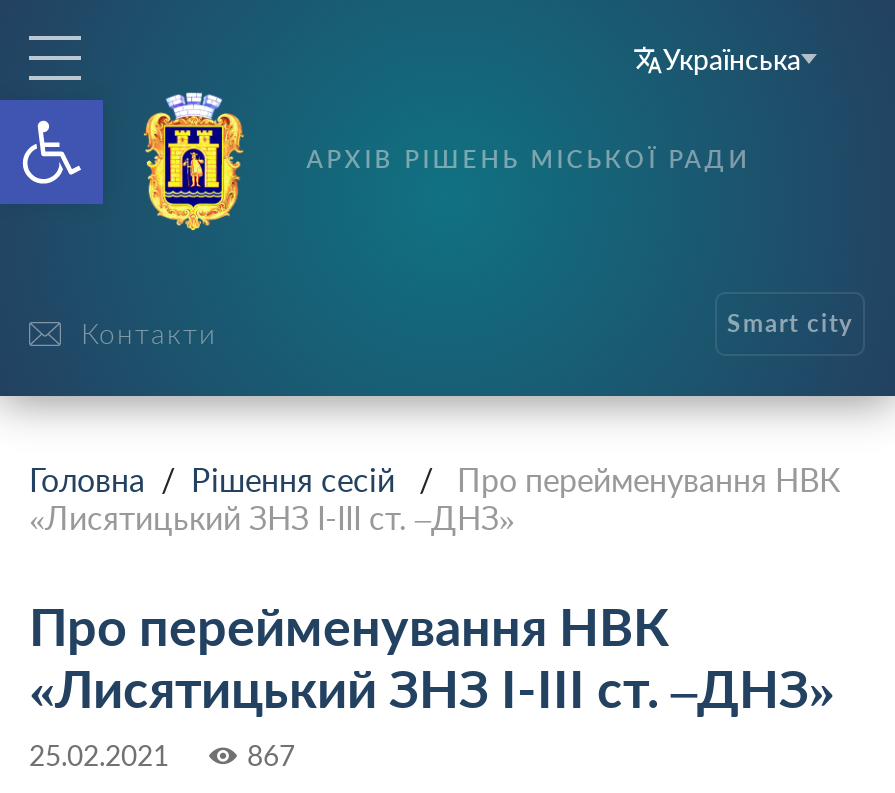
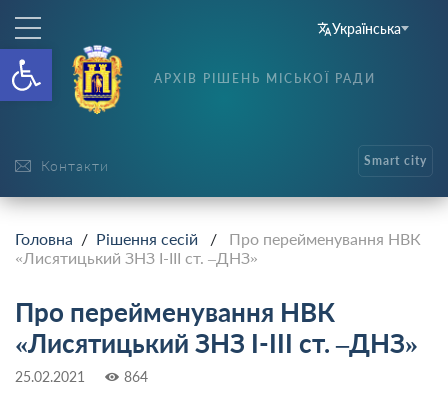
[247,738,295,772] 867 -> [124,368,148,385] 864

